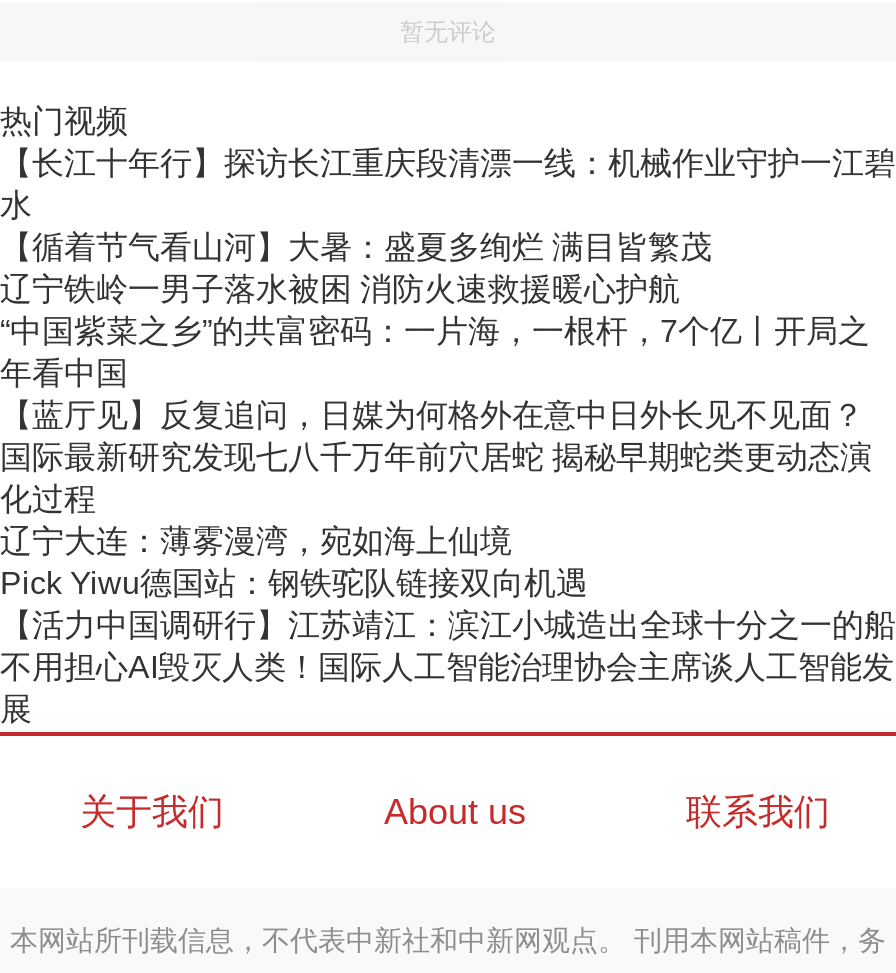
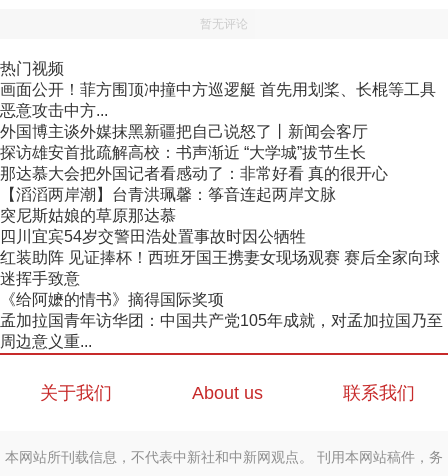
[0,146,896,726] 【长江十年行】探访长江重庆段清漂一线：机械作业守护一江碧 | 水 | 【循着节气看山河】大暑：盛夏多绚烂 满目皆繁茂 | 辽宁铁岭一男子落水被困 消防火速救援暖心护航 | “中国紫菜之乡”的共富密码：一片海，一根杆，7个亿丨开局之 | 年看中国 | 【蓝厅见】反复追问，日媒为何格外在意中日外长见不见面？ | 国际最新研究发现七八千万年前穴居蛇 揭秘早期蛇类更动态演 | 化过程 | 辽宁大连：薄雾漫湾，宛如海上仙境 | Pick Yiwu德国站：钢铁驼队链接双向机遇 | 【活力中国调研行】江苏靖江：滨江小城造出全球十分之一的船 | 不用担心AI毁灭人类！国际人工智能治理协会主席谈人工智能发 | 展 -> [0,81,443,350] 画面公开！菲方围顶冲撞中方巡逻艇 首先用划桨、长棍等工具 | 恶意攻击中方... | 外国博主谈外媒抹黑新疆把自己说怒了丨新闻会客厅 | 探访雄安首批疏解高校：书声渐近 “大学城”拔节生长 | 那达慕大会把外国记者看感动了：非常好看 真的很开心 | 【滔滔两岸潮】台青洪珮馨：筝音连起两岸文脉 | 突尼斯姑娘的草原那达慕 | 四川宜宾54岁交警田浩处置事故时因公牺牲 | 红装助阵 见证捧杯！西班牙国王携妻女现场观赛 赛后全家向球 | 迷挥手致意 | 《给阿嬷的情书》摘得国际奖项 | 孟加拉国青年访华团：中国共产党105年成就，对孟加拉国乃至 | 周边意义重...

